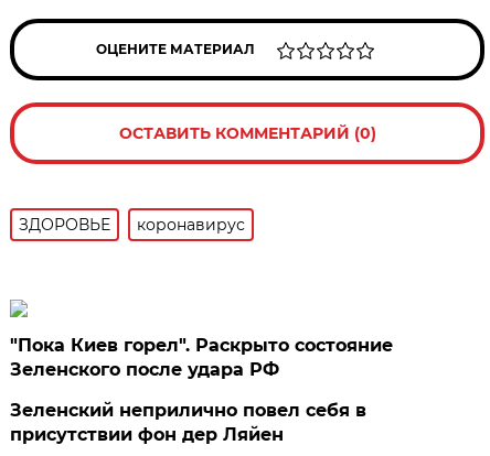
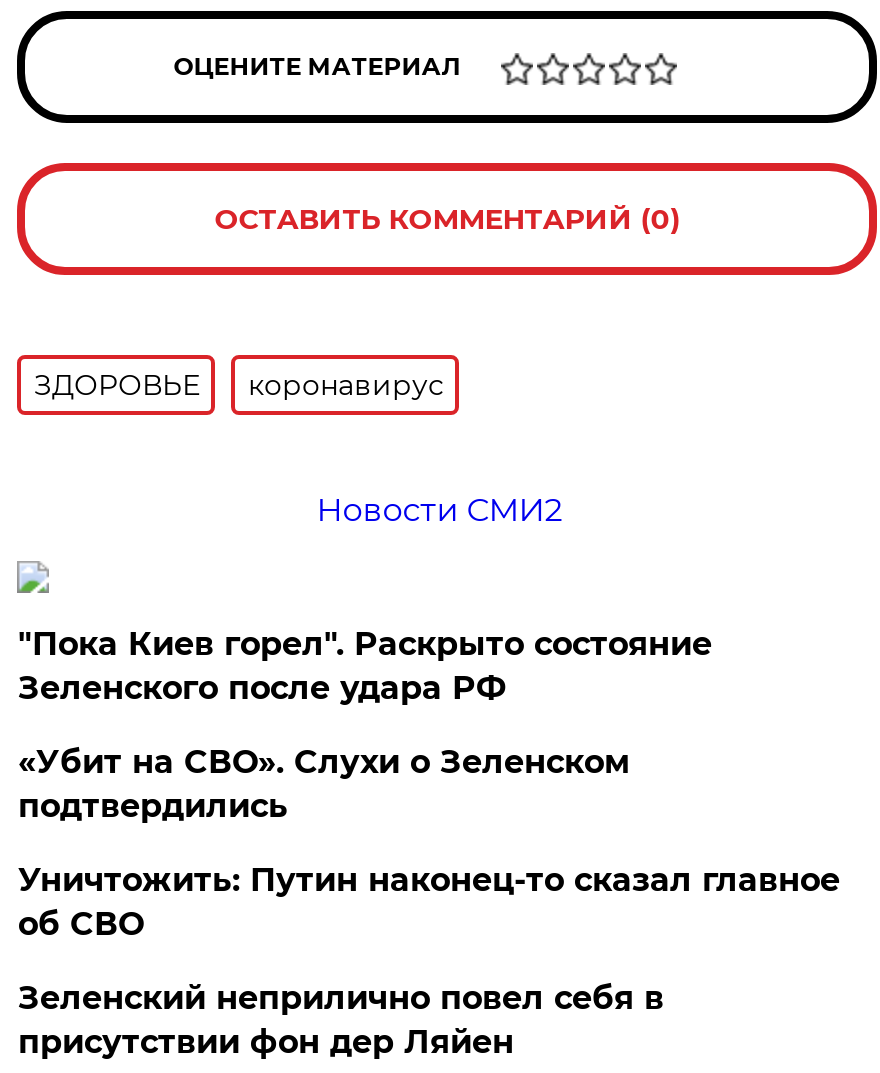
none -> [316,492,562,530] Новости СМИ2
none -> [18,744,840,944] «Убит на СВО». Слухи о Зеленском | подтвердились | Уничтожить: Путин наконец-то сказал главное | об СВО

